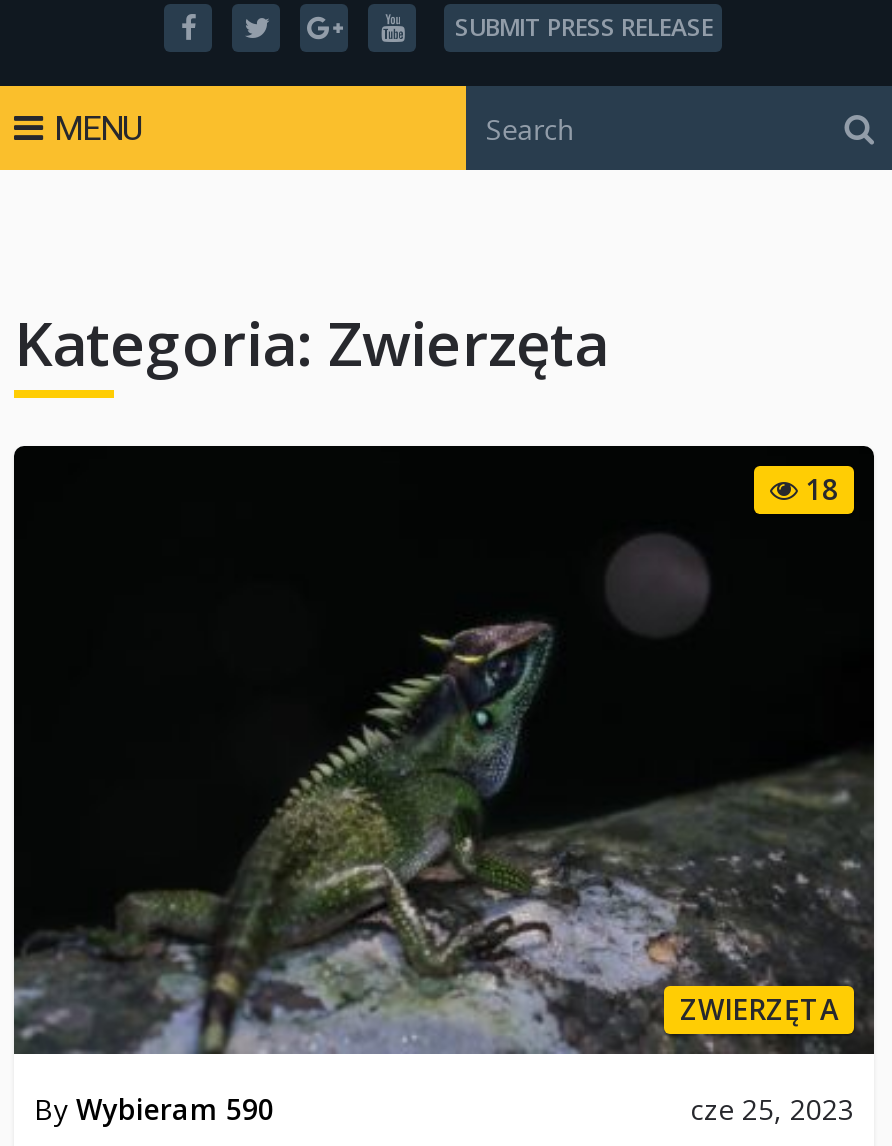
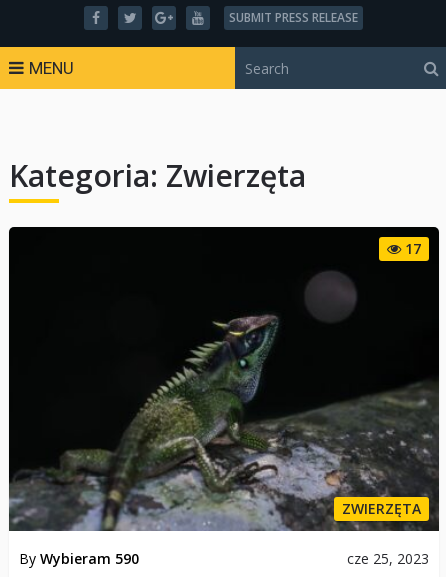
[798,470,838,508] 18 -> [401,239,421,258] 17

